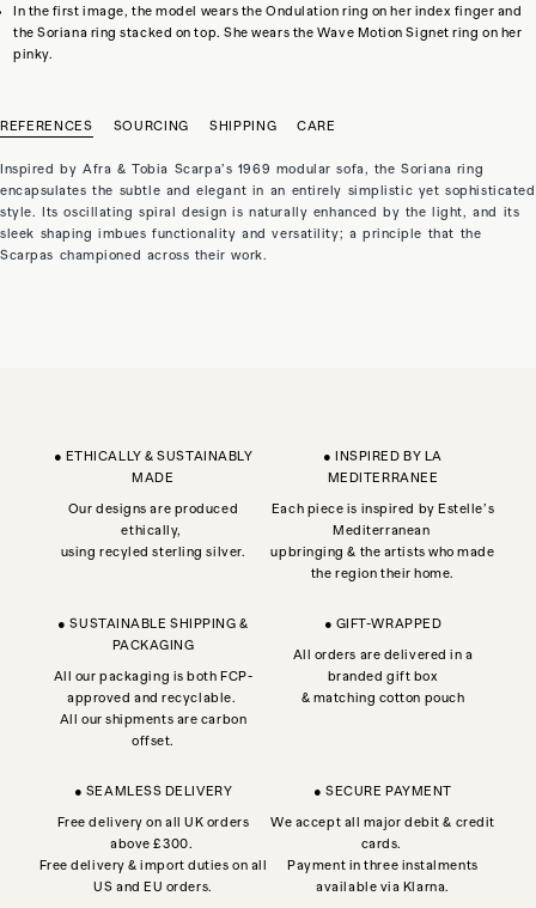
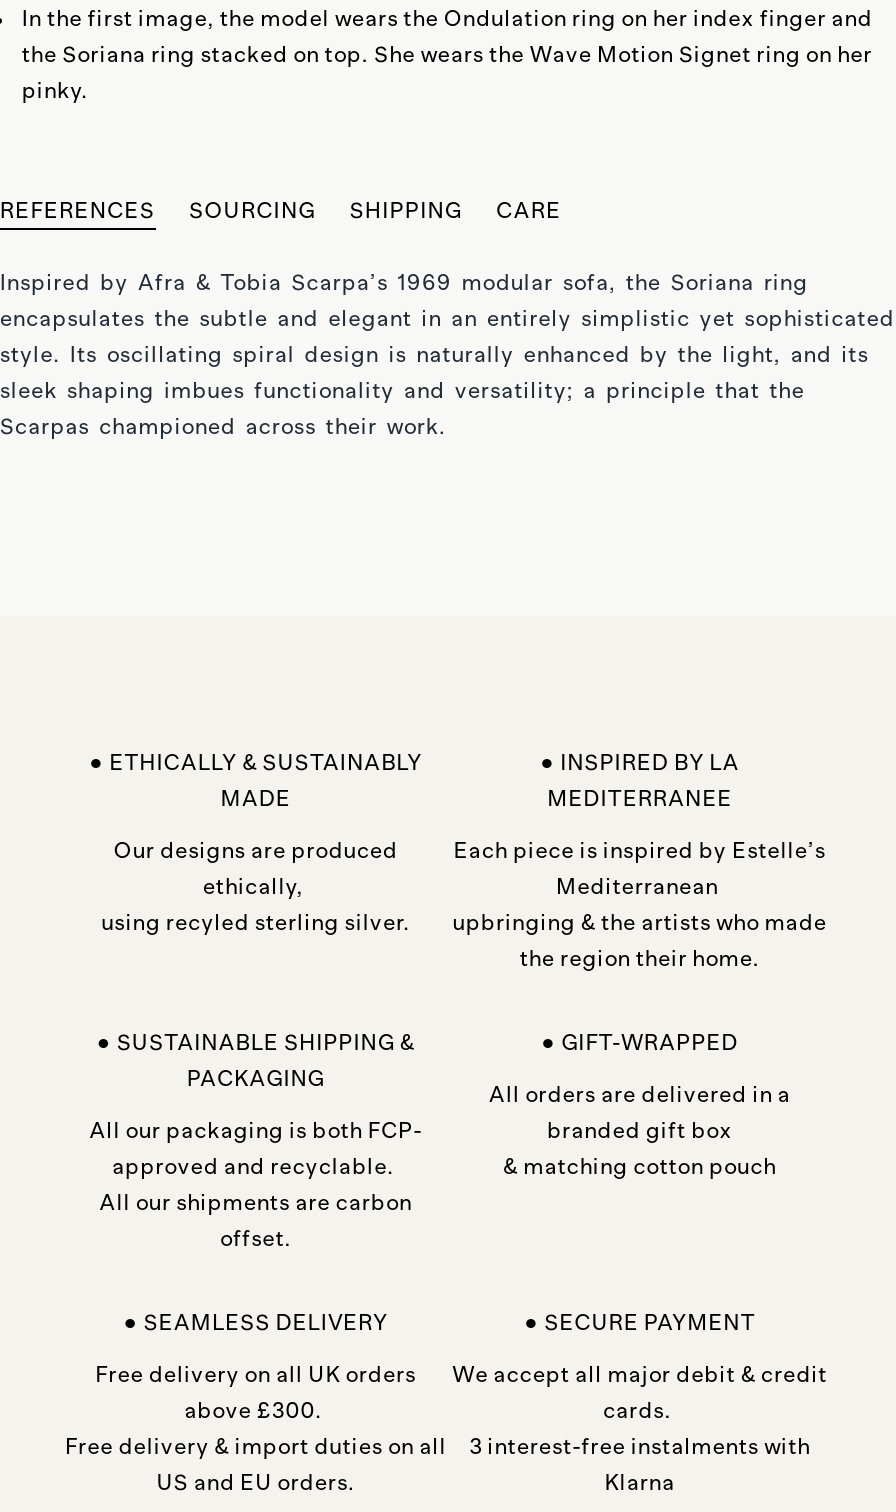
[288,858,478,872] Payment in three instalments -> [469,1434,811,1458] 3 interest-free instalments with
[316,879,450,894] available via Klarna. -> [605,1470,675,1494] Klarna

